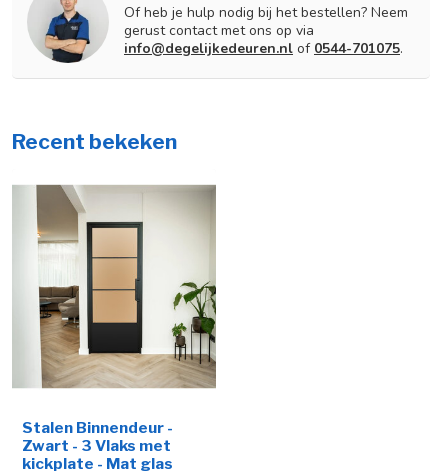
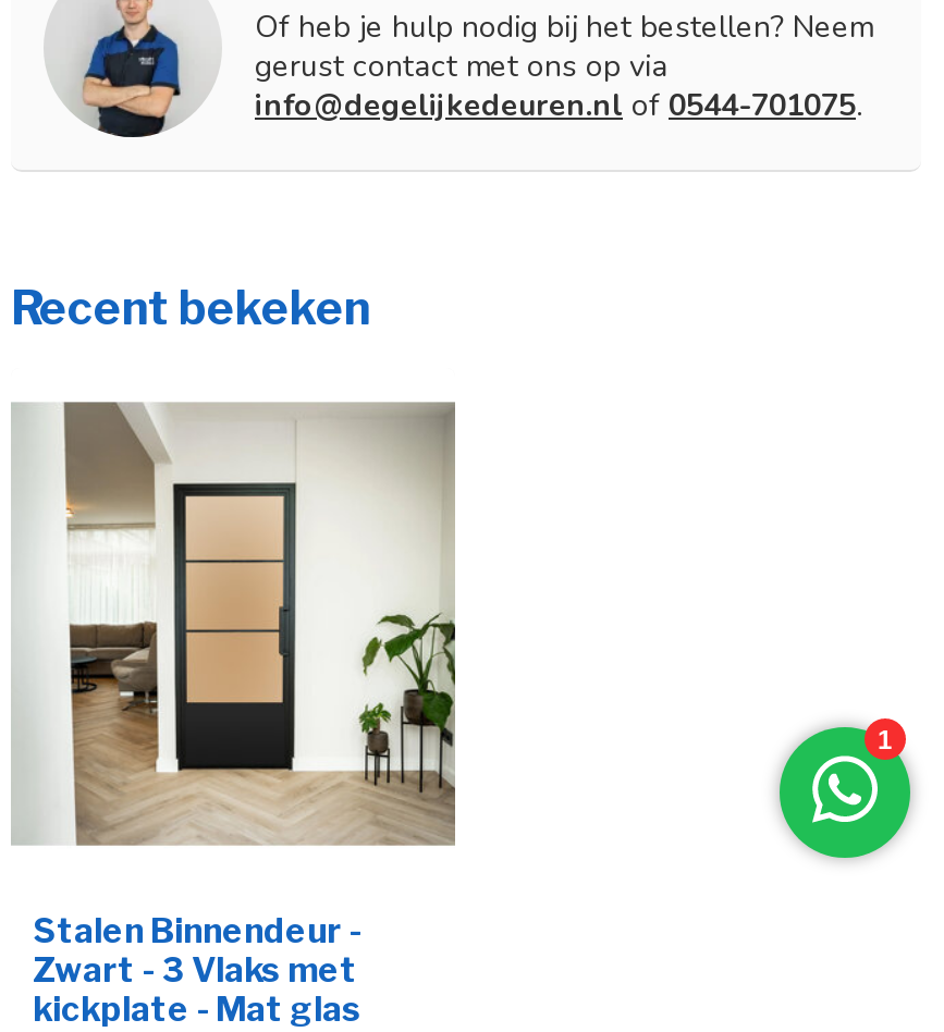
none -> [775,716,915,862] [image]

